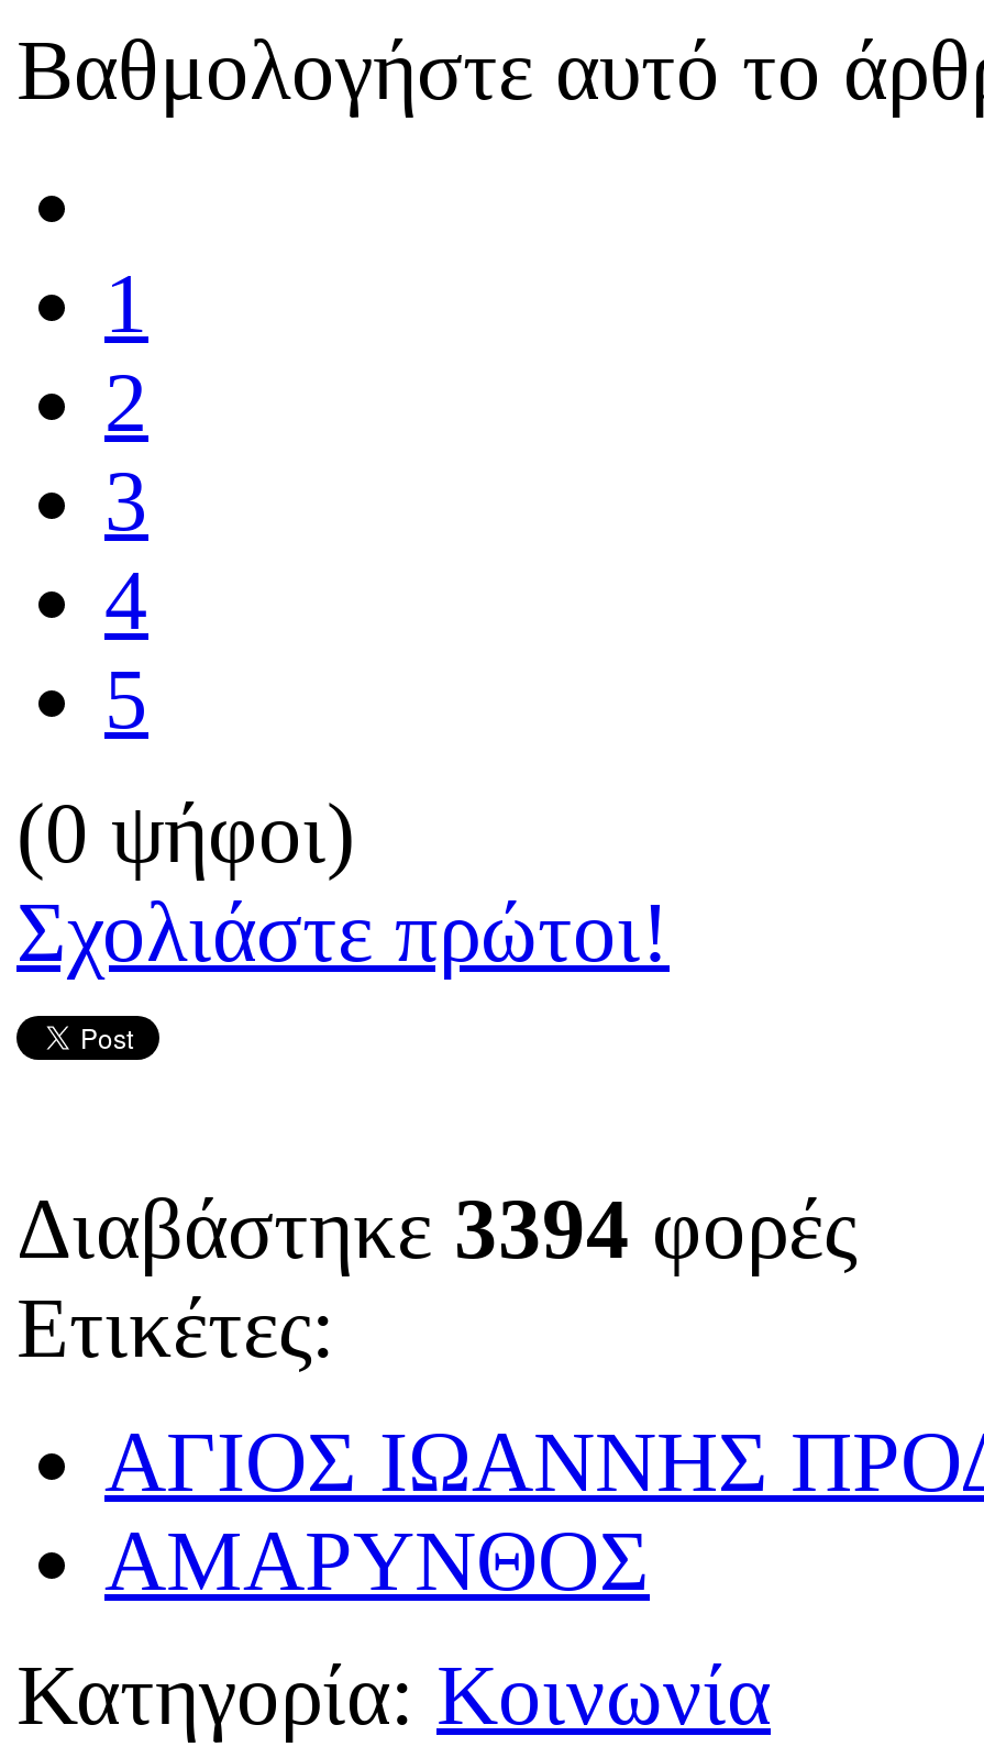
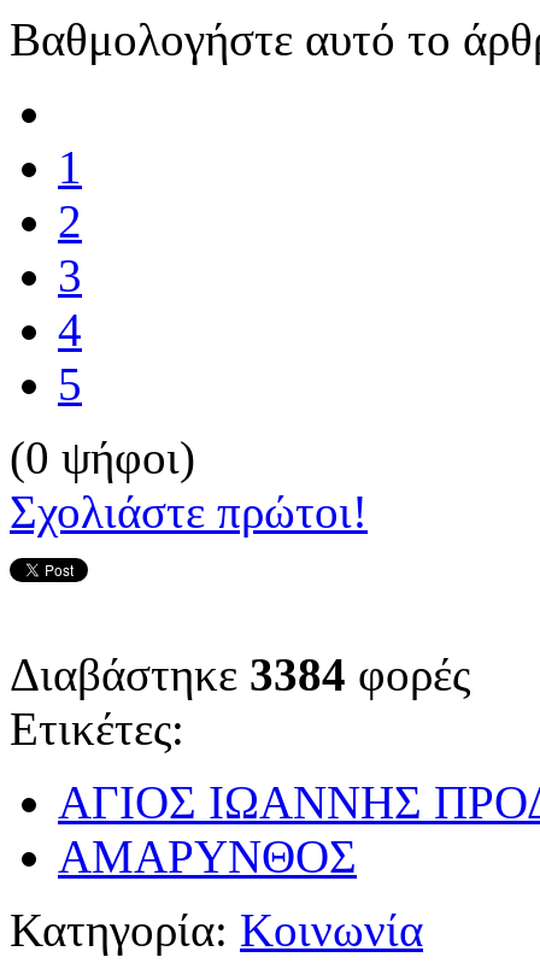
[16,1181,856,1276] Διαβάστηκε 3394 φορές -> [10,649,470,700] Διαβάστηκε 3384 φορές

